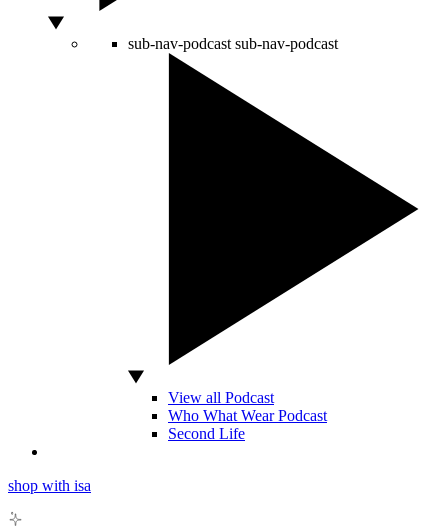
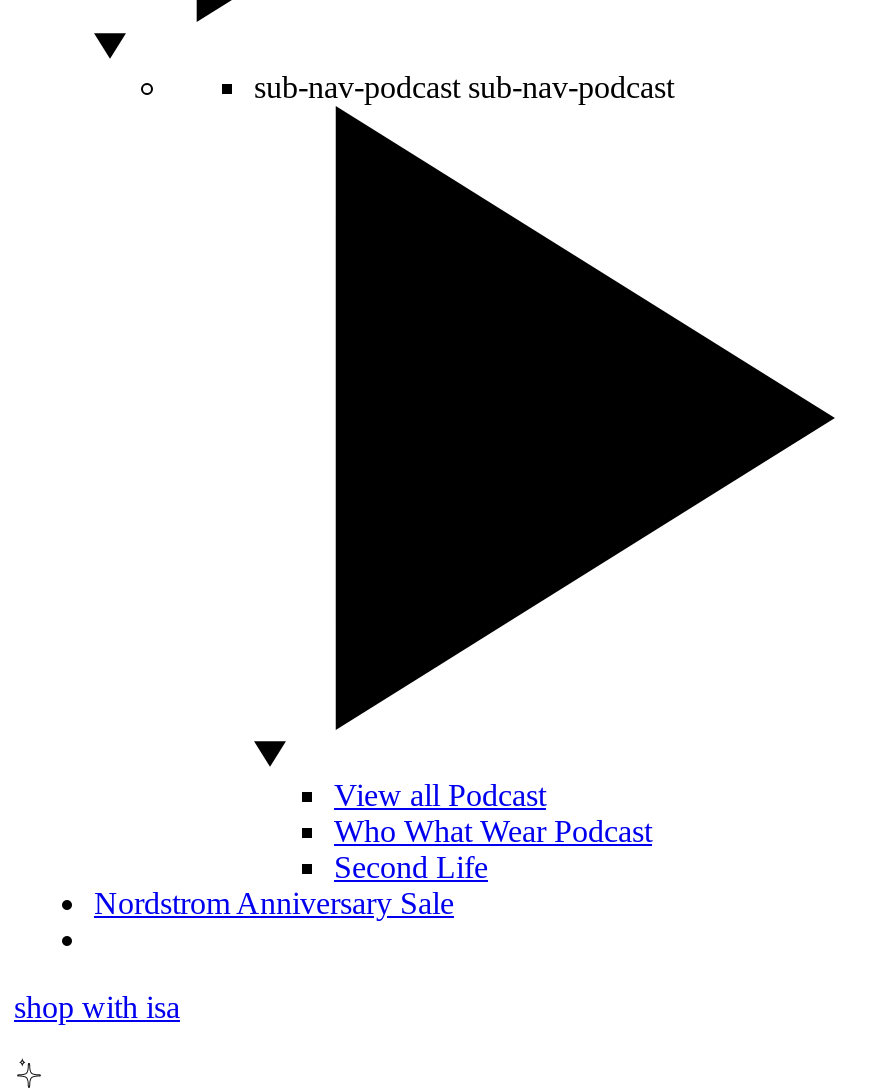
none -> [94,885,454,919] Nordstrom Anniversary Sale

